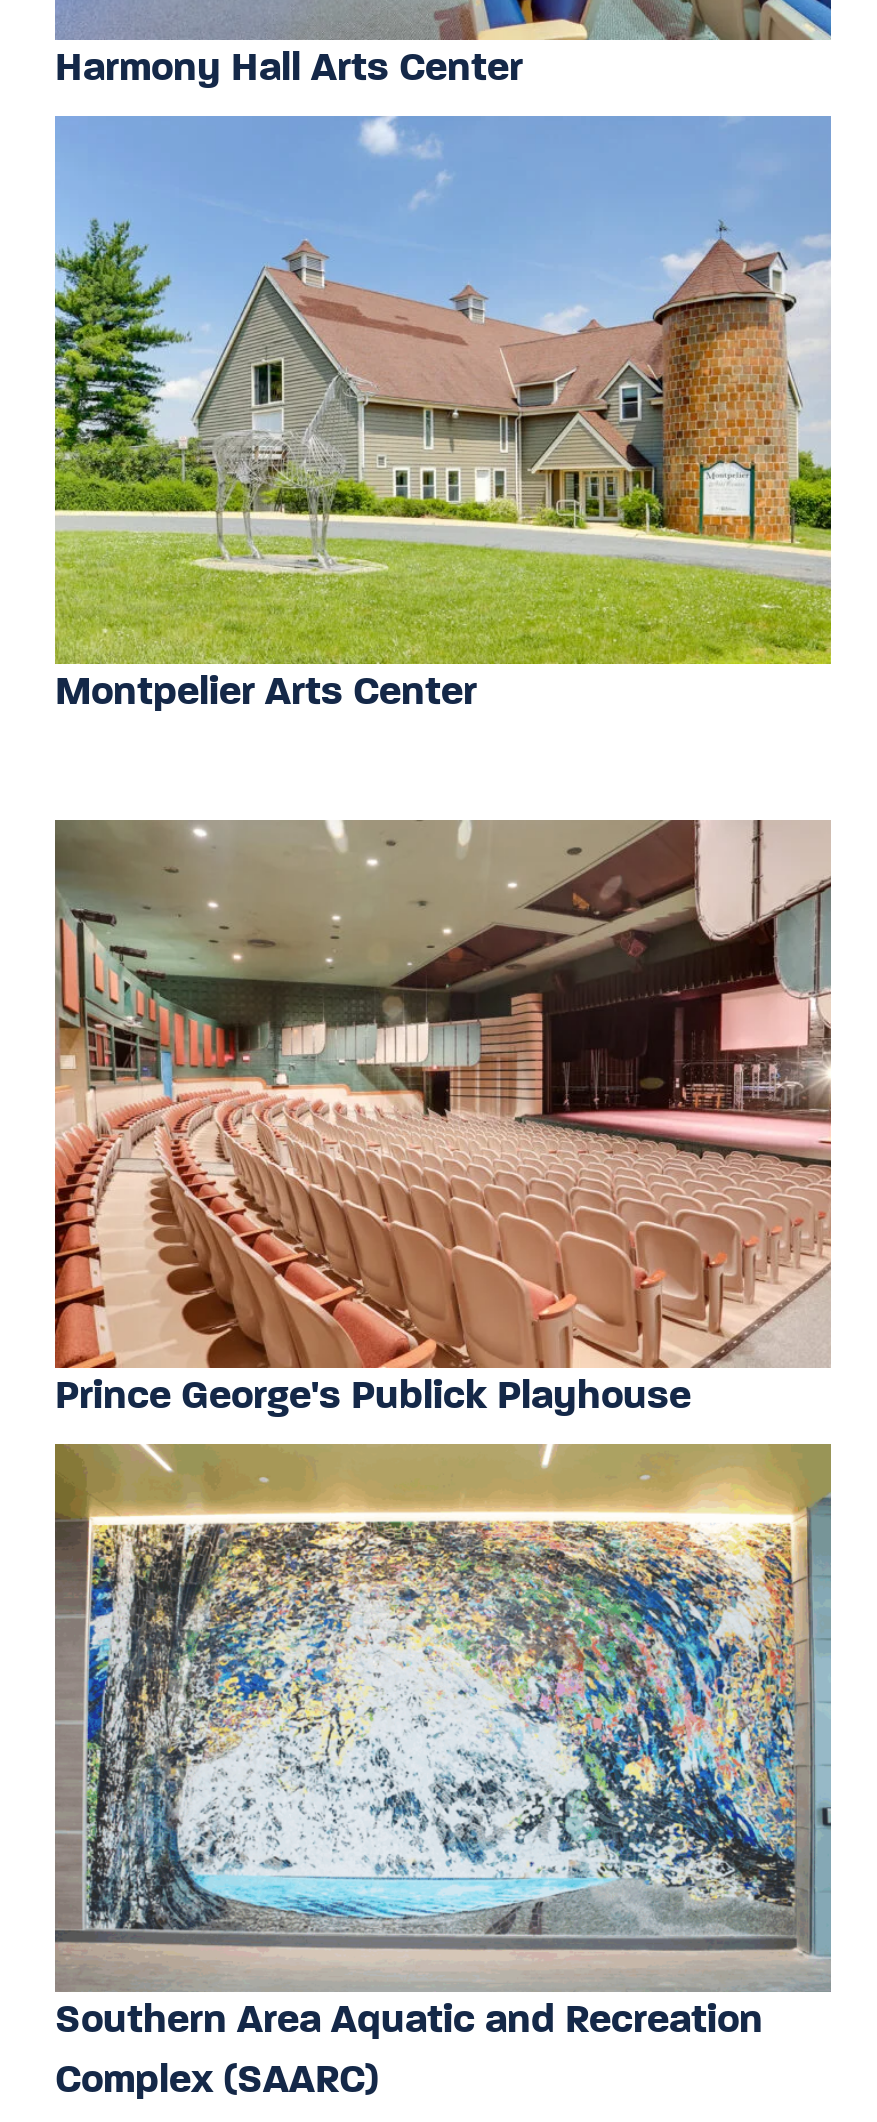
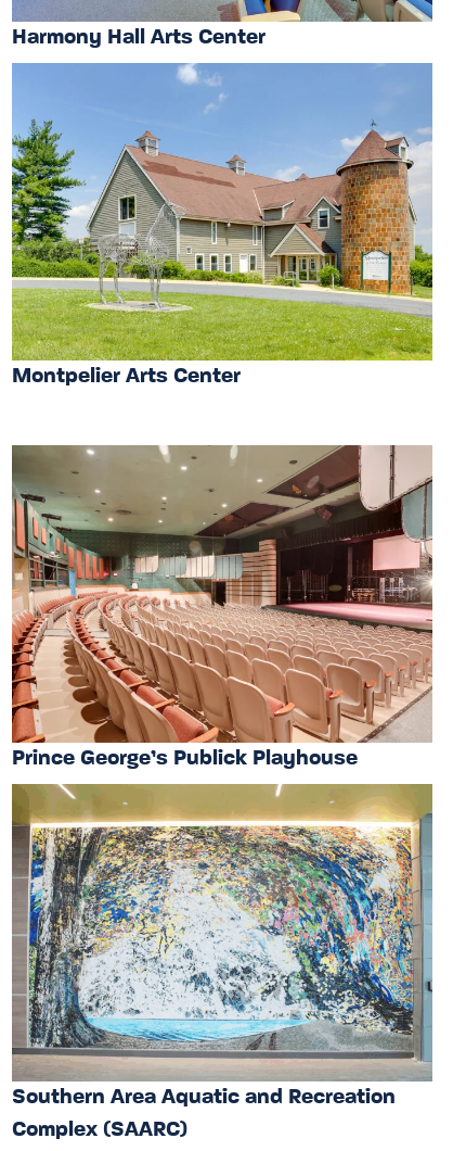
[55,1378,691,1418] Prince George's Publick Playhouse -> [12,748,358,770] Prince George’s Publick Playhouse

